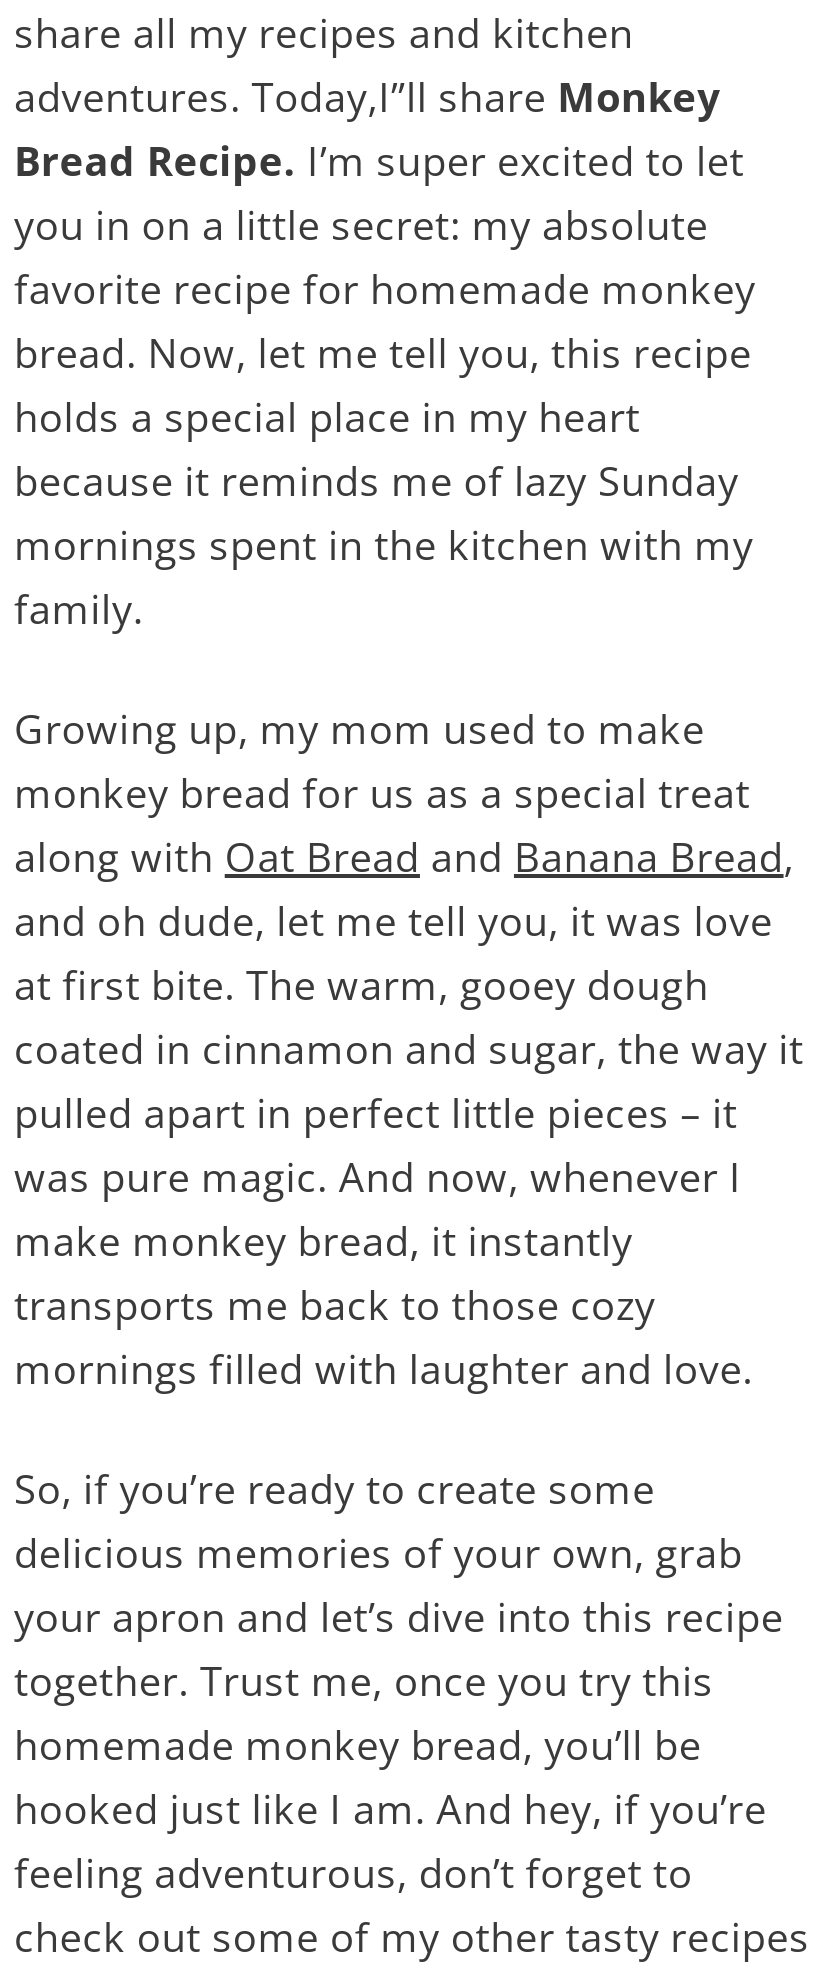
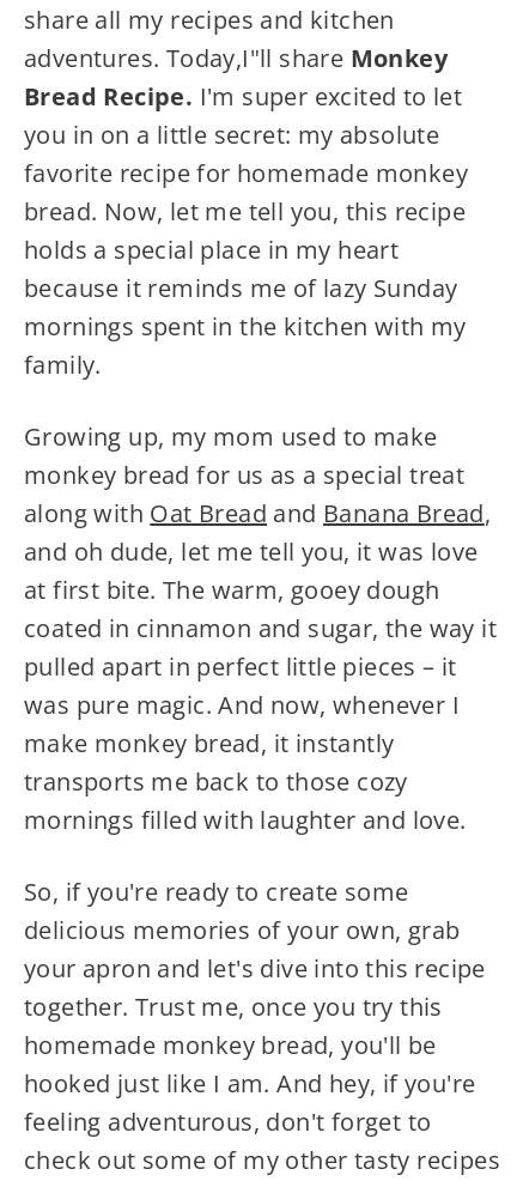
[14,71,720,125] adventures. Today,I”ll share Monkey -> [24,42,448,75] adventures. Today,I"ll share Monkey
[14,135,744,189] Bread Recipe. I’m super excited to let -> [24,81,462,113] Bread Recipe. I'm super excited to let
[14,1463,655,1517] So, if you’re ready to create some -> [24,876,409,908] So, if you're ready to create some
[14,1591,784,1645] your apron and let’s dive into this recipe -> [24,953,486,985] your apron and let's dive into this recipe
[14,1719,702,1773] homemade monkey bread, you’ll be -> [24,1029,437,1062] homemade monkey bread, you'll be
[14,1783,767,1837] hooked just like I am. And hey, if you’re -> [24,1068,476,1100] hooked just like I am. And hey, if you're
[14,1847,693,1901] feeling adventurous, don’t forget to -> [24,1106,431,1138] feeling adventurous, don't forget to

